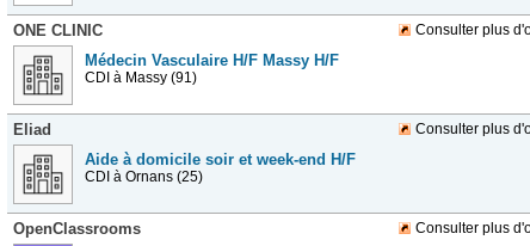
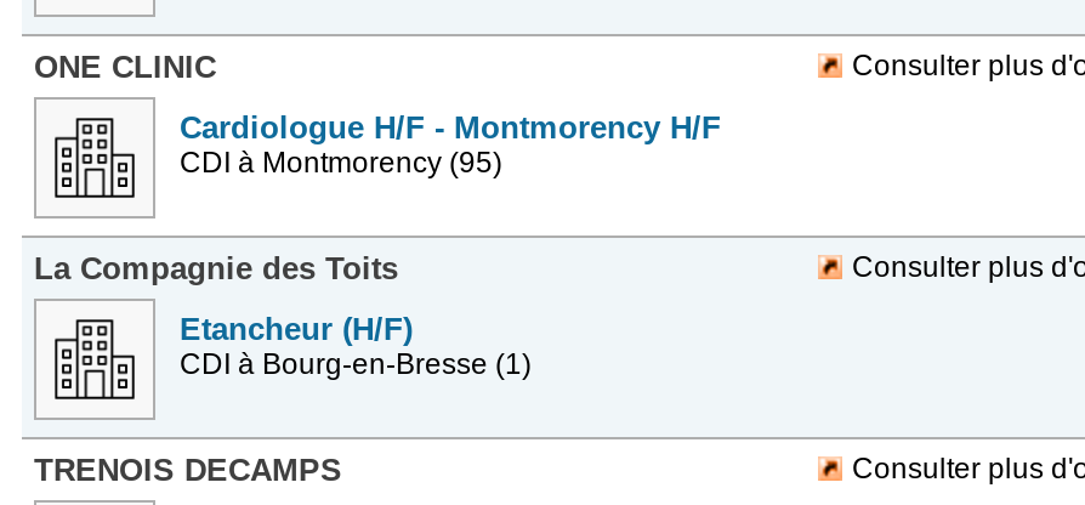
[85,51,339,86] Médecin Vasculaire H/F Massy H/F | CDI à Massy (91) -> [180,109,721,180] Cardiologue H/F - Montmorency H/F | CDI à Montmorency (95)
[13,121,51,139] Eliad -> [34,250,398,286] La Compagnie des Toits
[85,150,356,185] Aide à domicile soir et week-end H/F | CDI à Ornans (25) -> [180,311,532,381] Etancheur (H/F) | CDI à Bourg-en-Bresse (1)
[13,220,141,238] OpenClassrooms -> [34,452,342,488] TRENOIS DECAMPS

